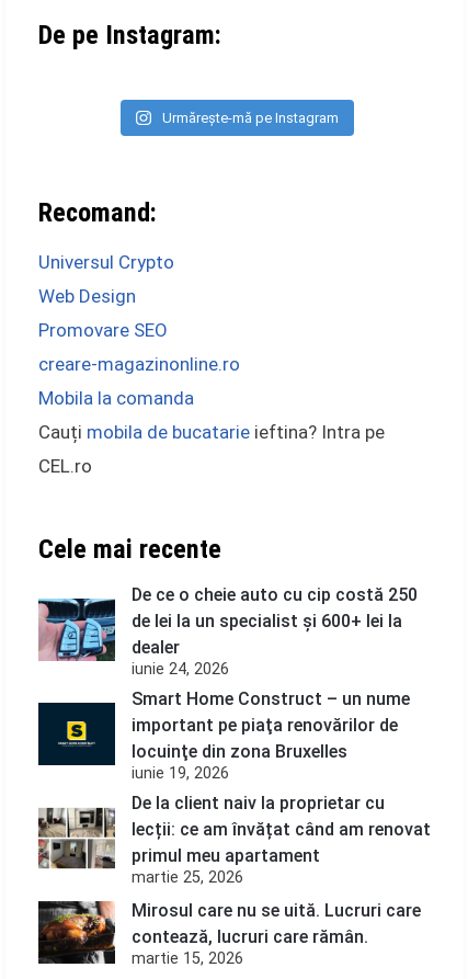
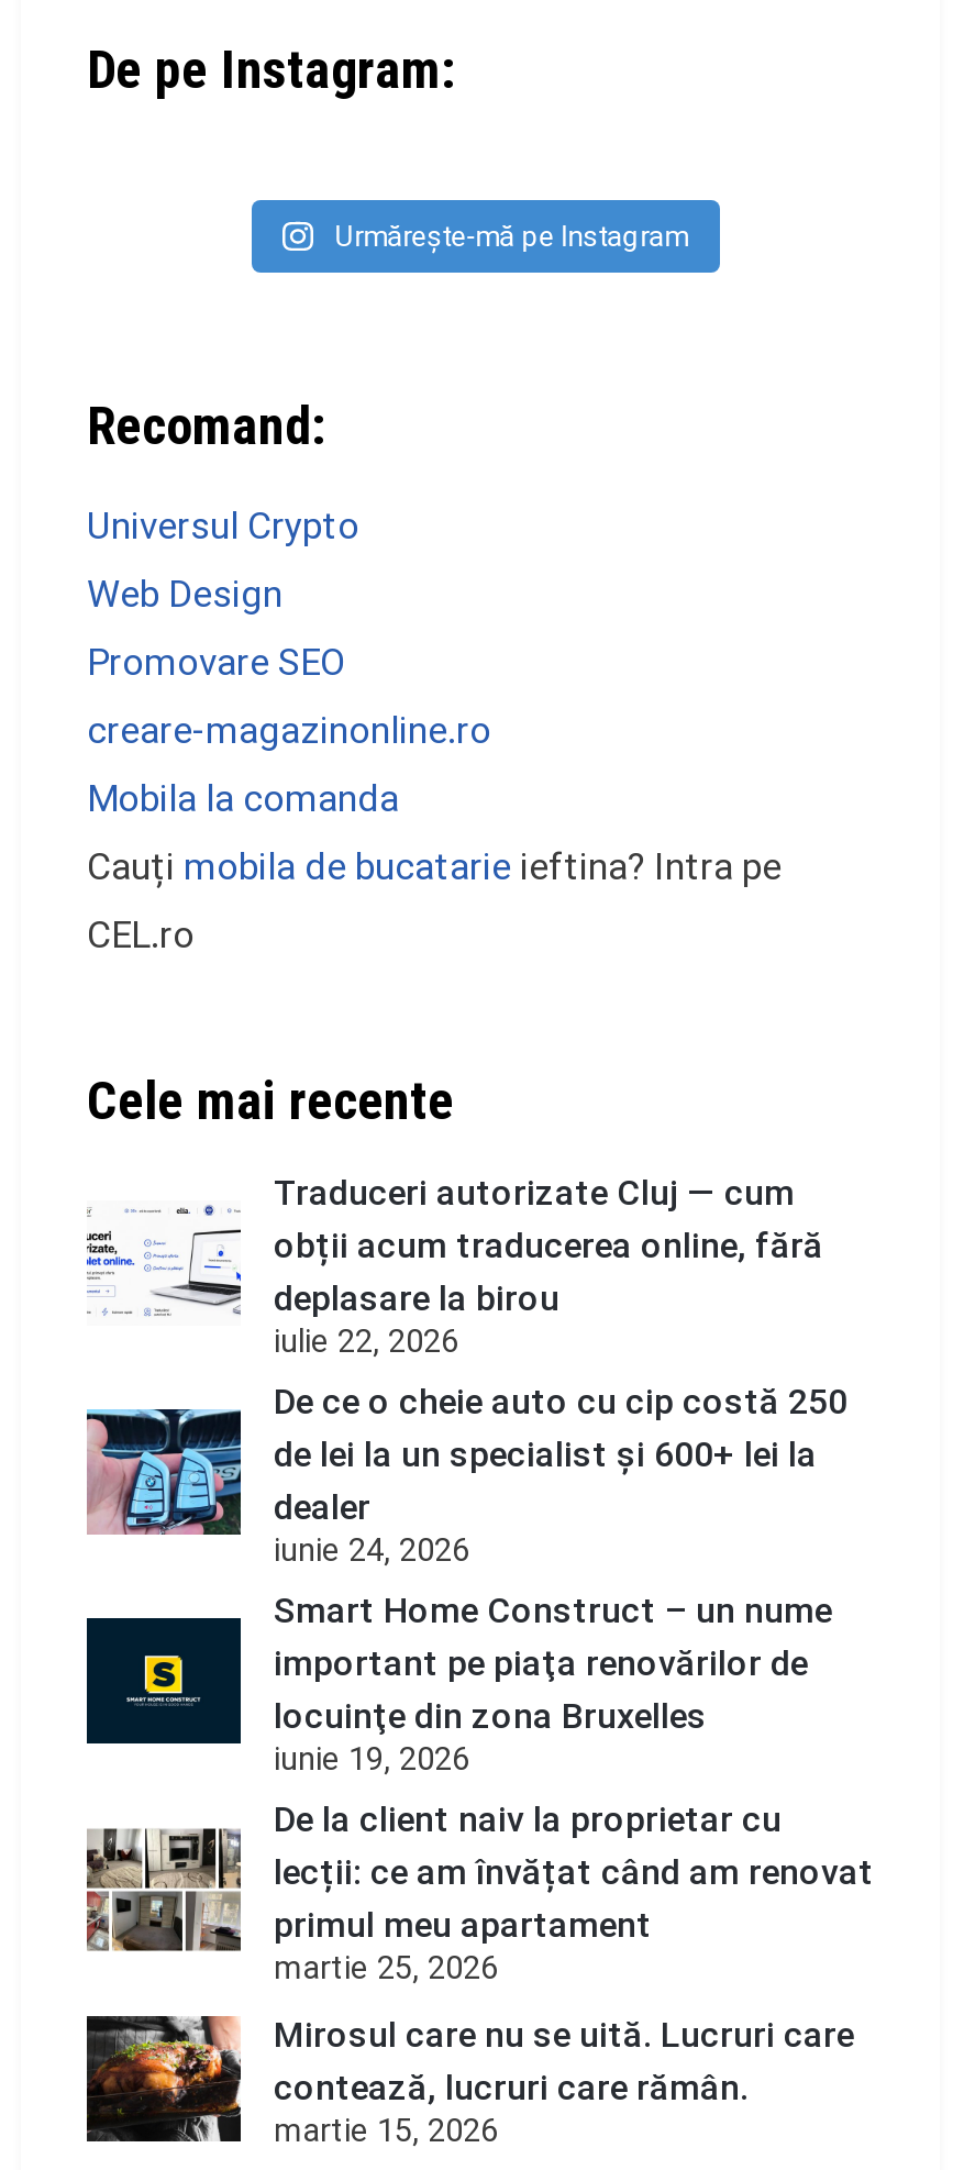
none -> [87,1172,823,1361] [image] | Traduceri autorizate Cluj — cum | obții acum traducerea online, fără | deplasare la birou | iulie 22, 2026

